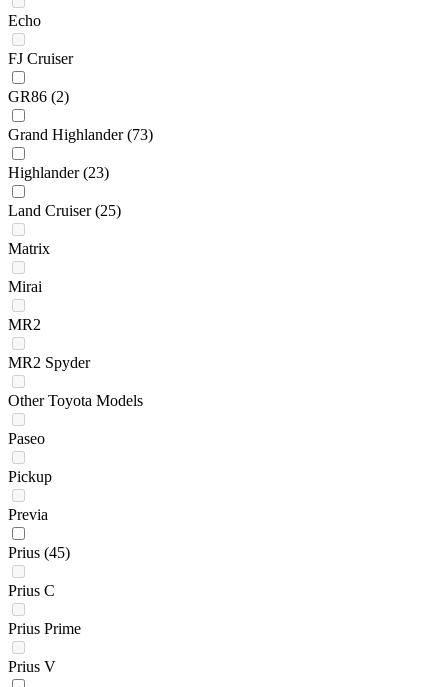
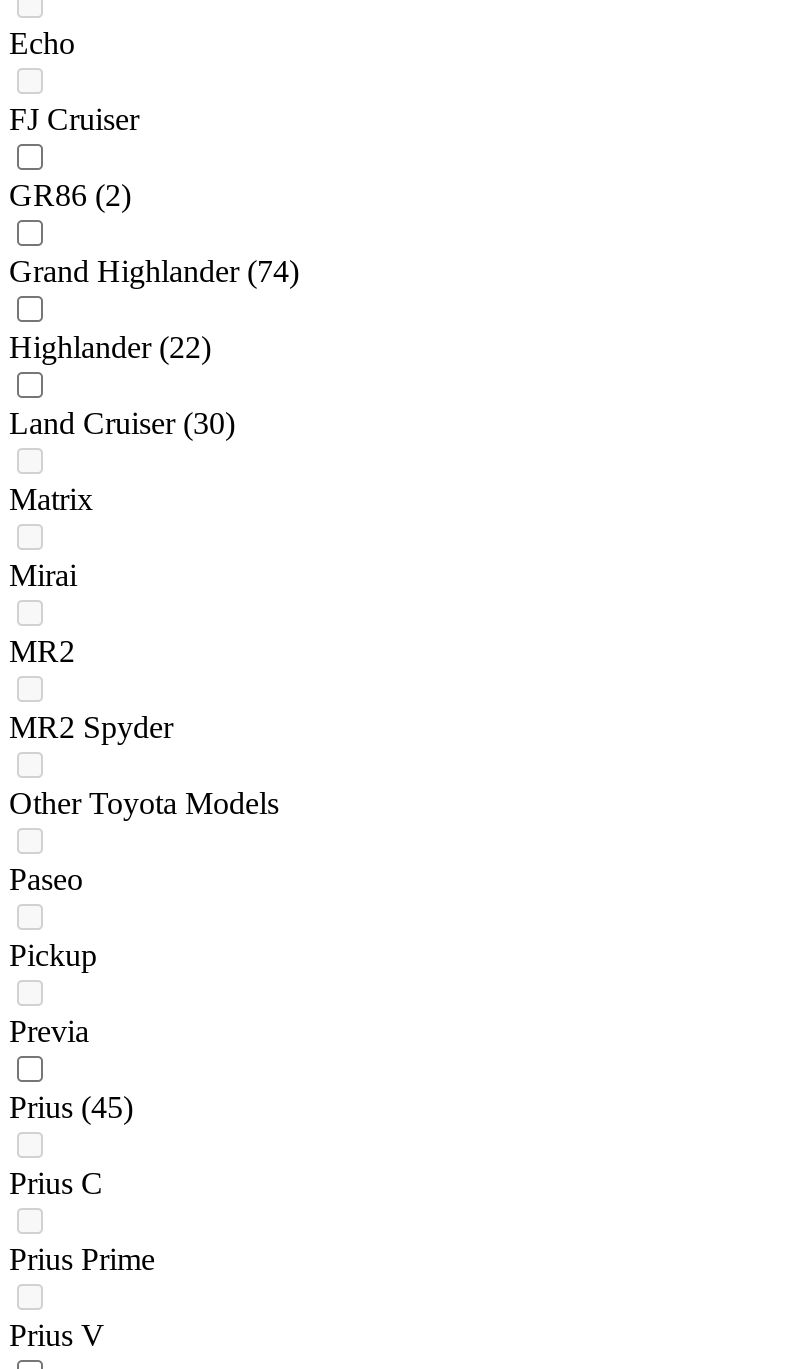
[8,126,153,143] Grand Highlander (73) -> [9,255,299,289] Grand Highlander (74)
[8,164,109,181] Highlander (23) -> [9,331,211,365] Highlander (22)
[8,202,121,219] Land Cruiser (25) -> [9,407,235,441] Land Cruiser (30)

